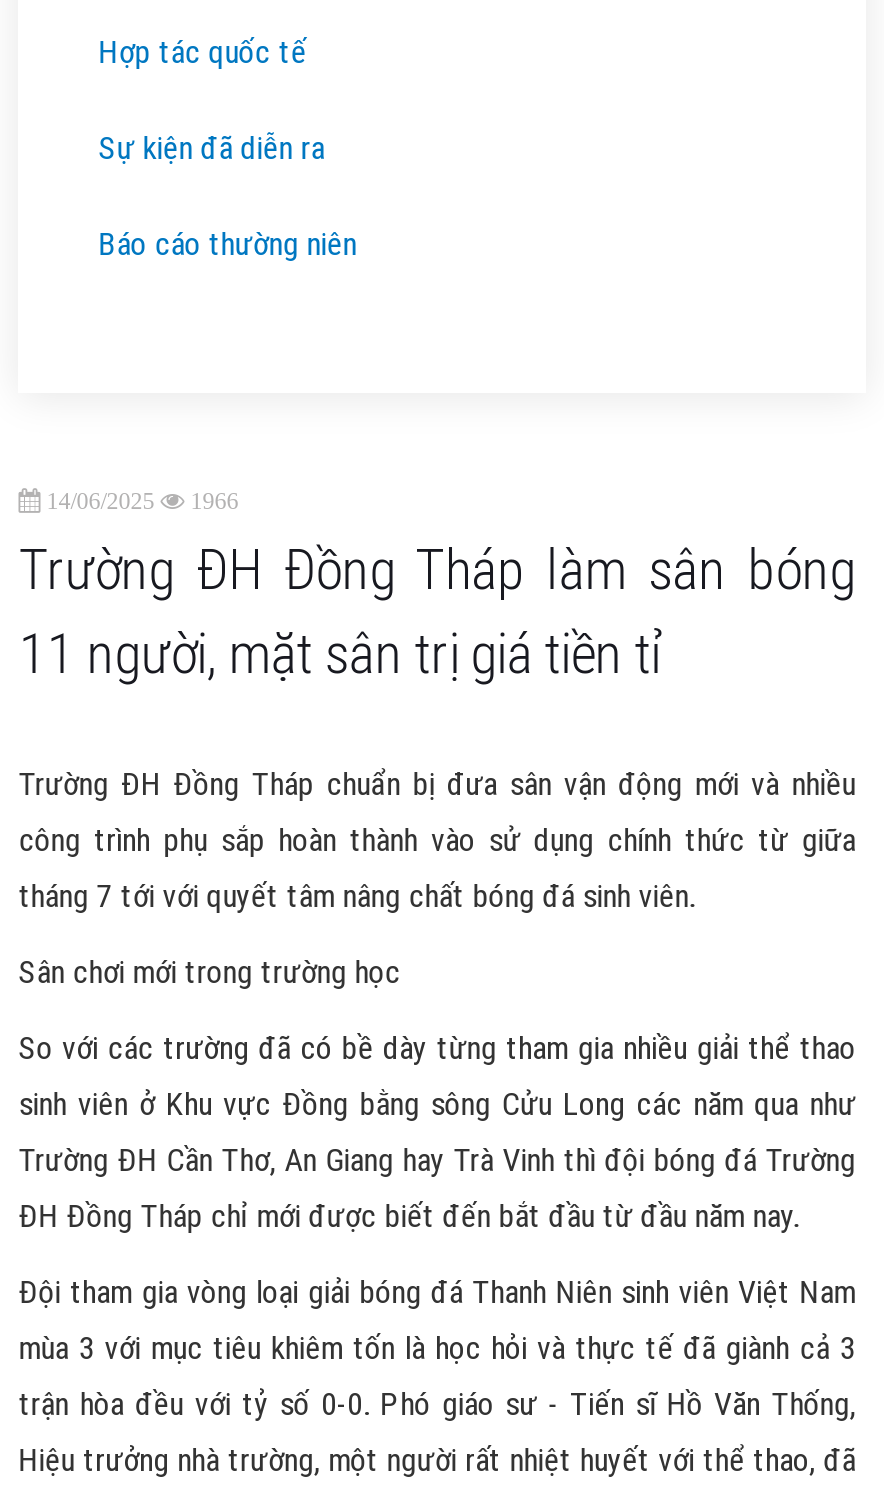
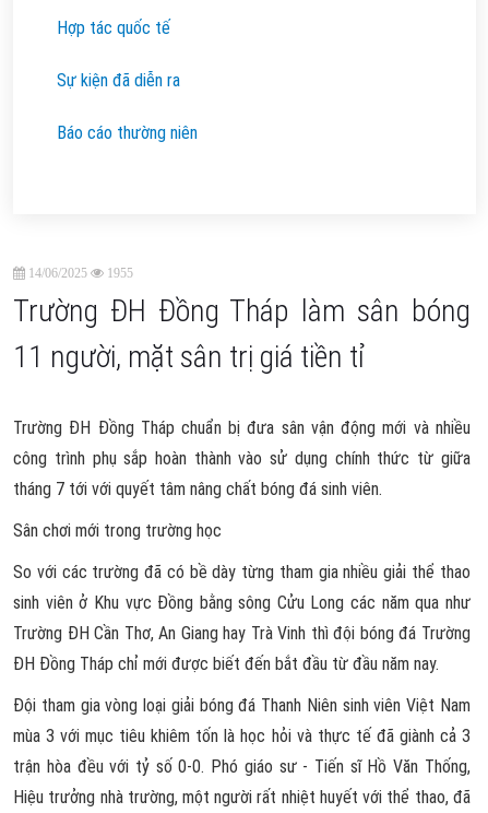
[40,489,238,513] 14/06/2025 1966 -> [25,267,133,280] 14/06/2025 1955

